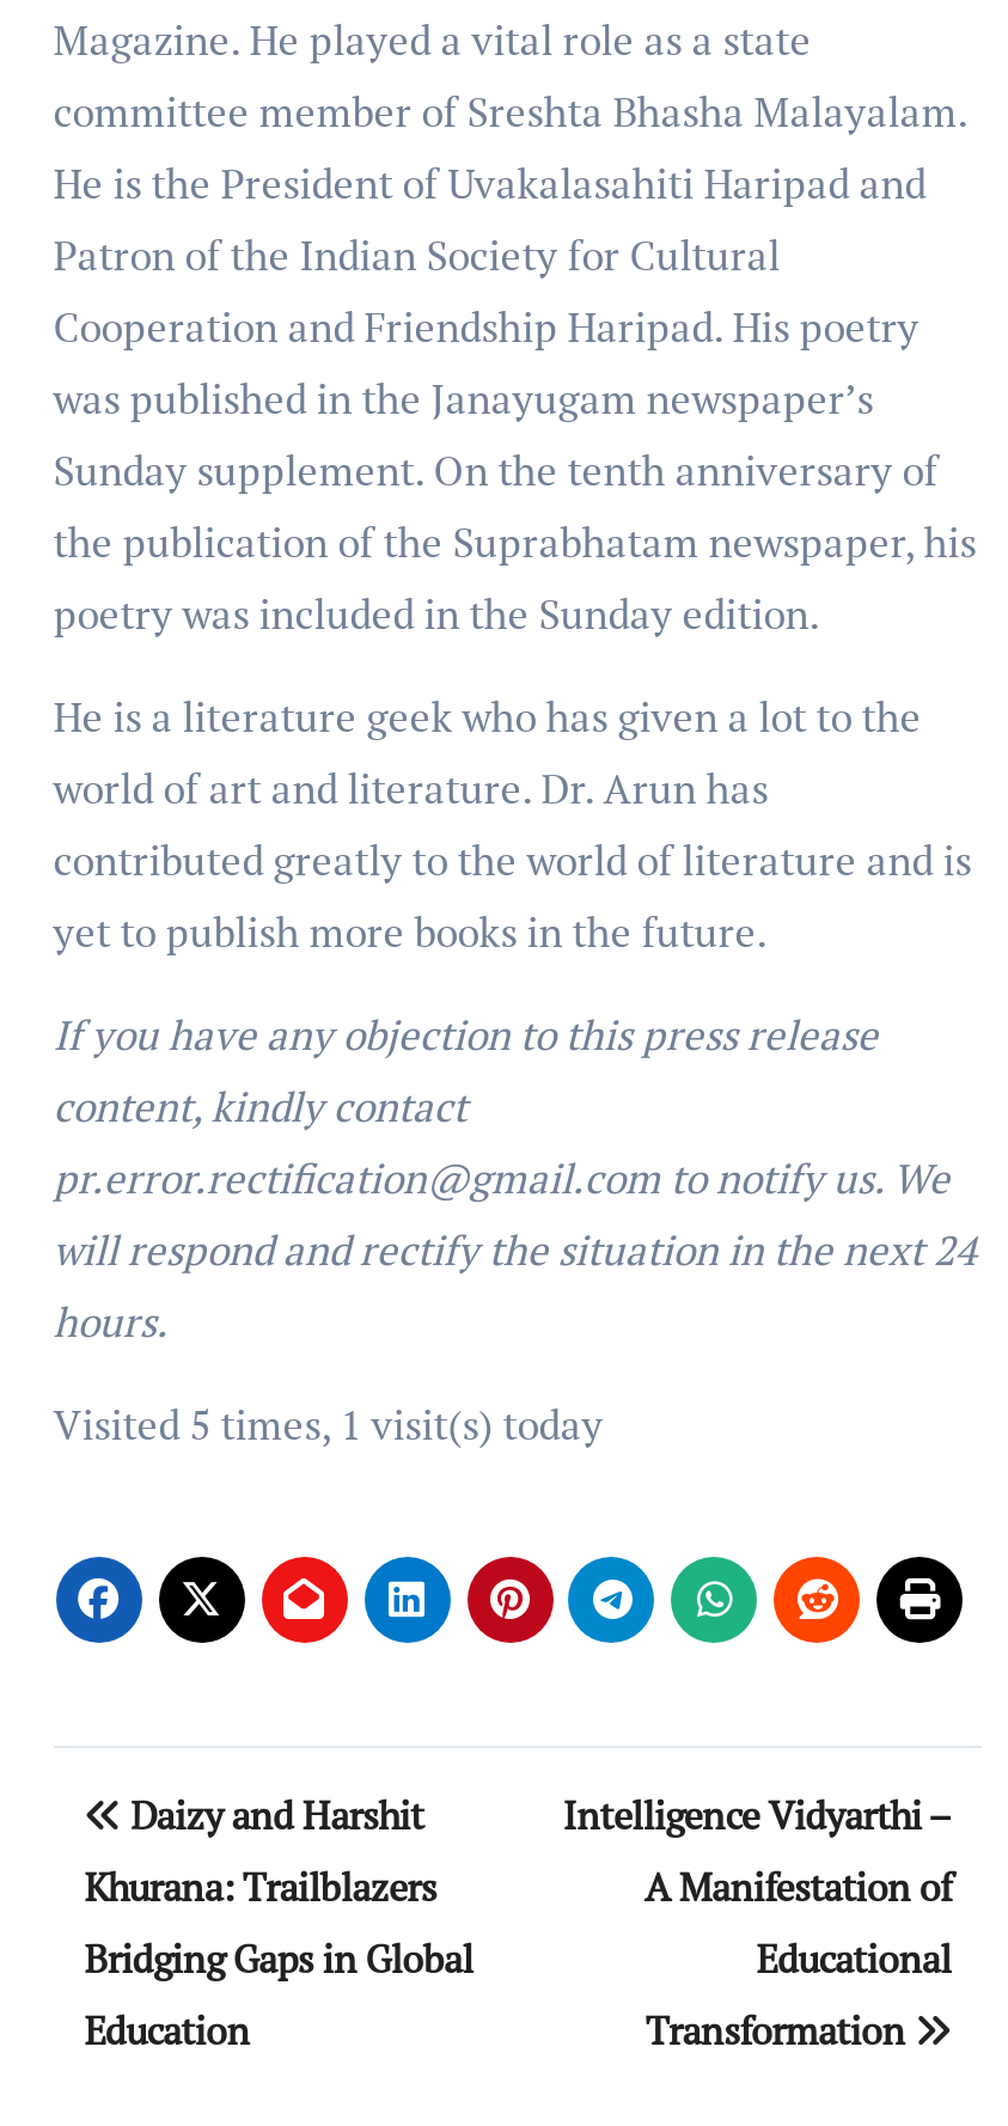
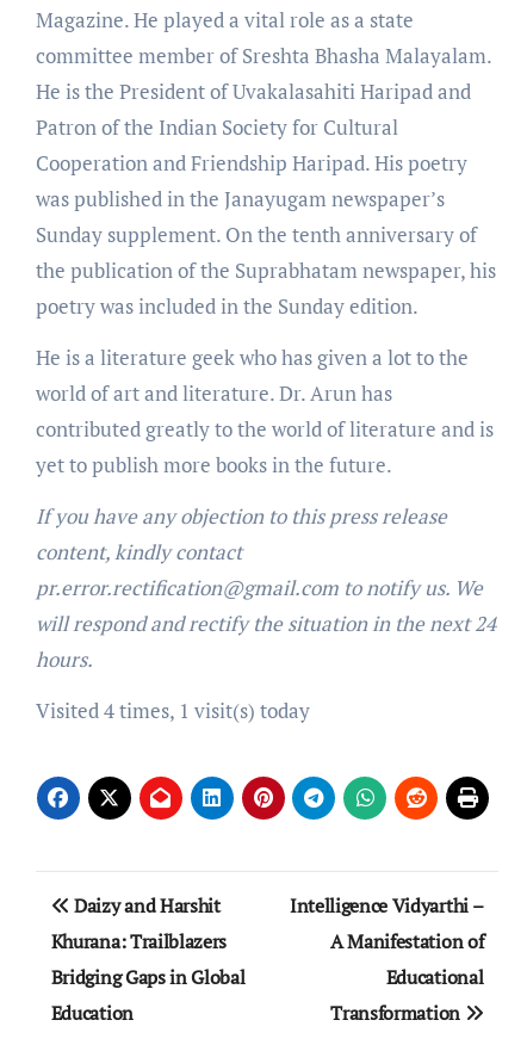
[53,1397,603,1452] Visited 5 times, 1 visit(s) today -> [36,697,310,724] Visited 4 times, 1 visit(s) today

